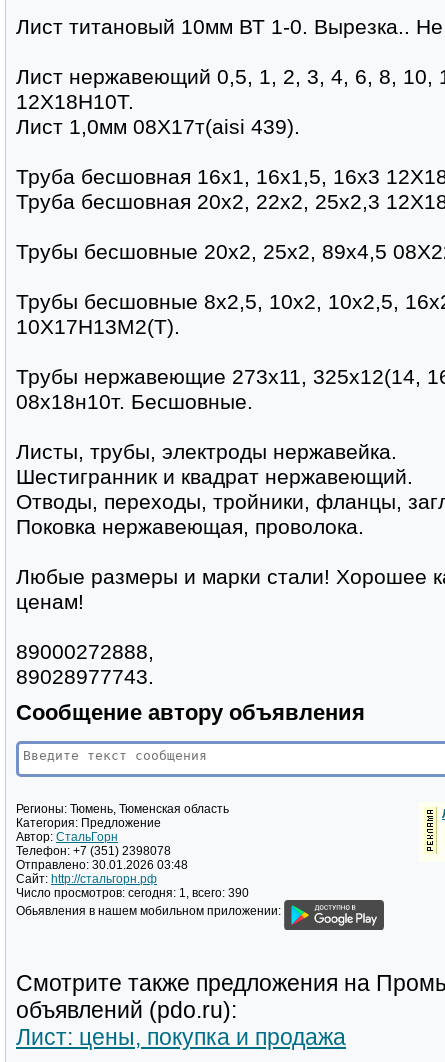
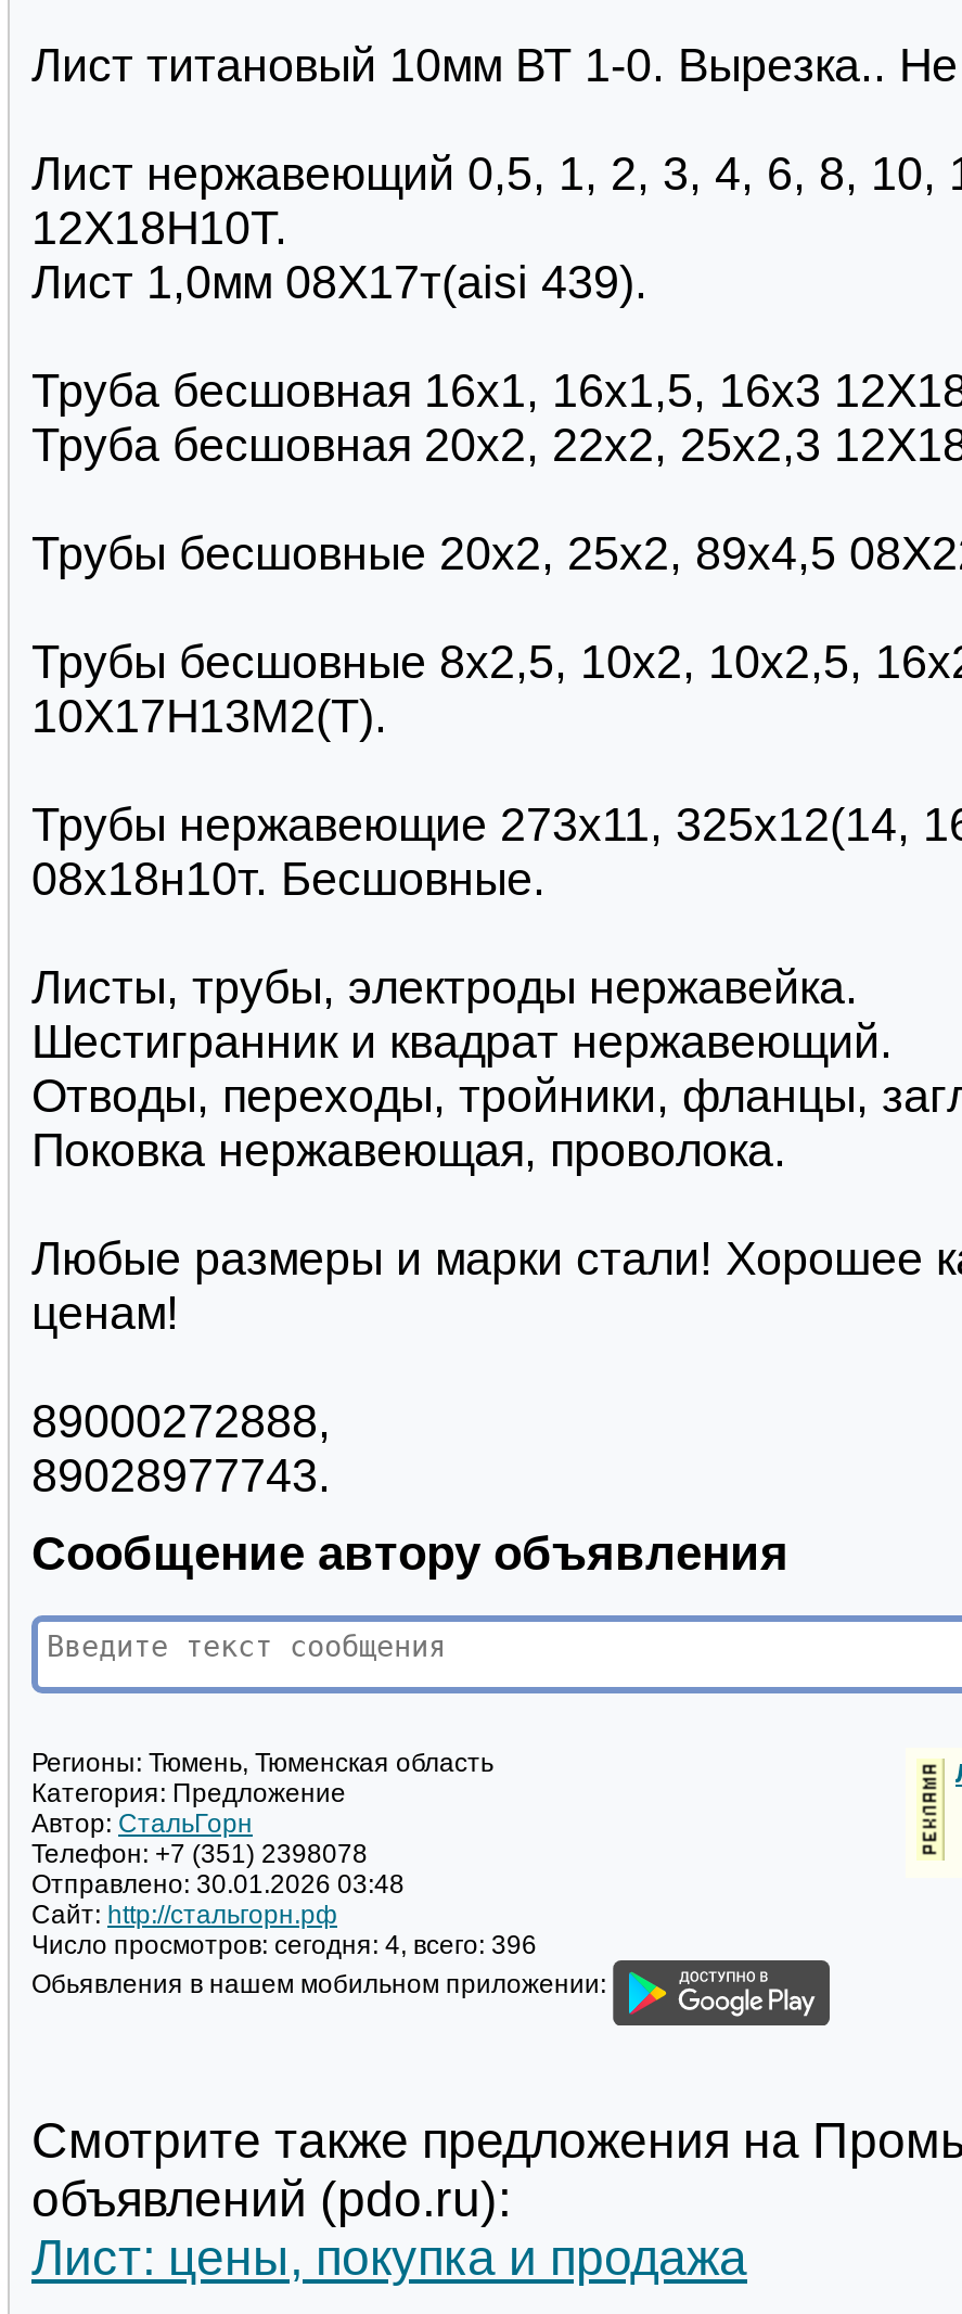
[16,886,249,900] Число просмотров: сегодня: 1, всего: 390 -> [31,1931,537,1961] Число просмотров: сегодня: 4, всего: 396

